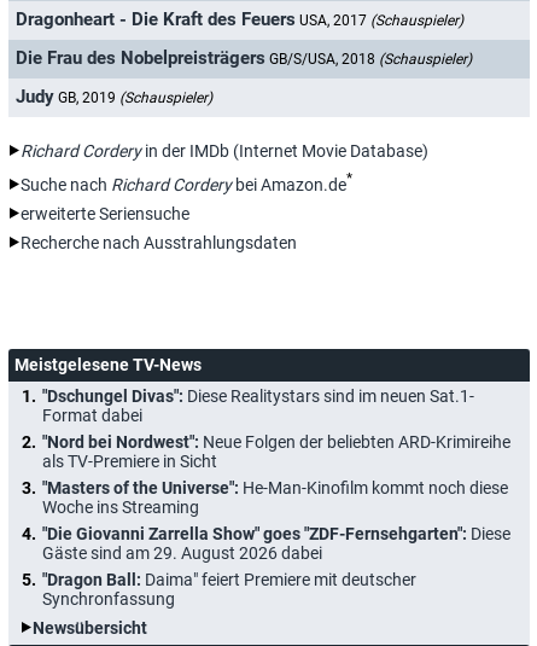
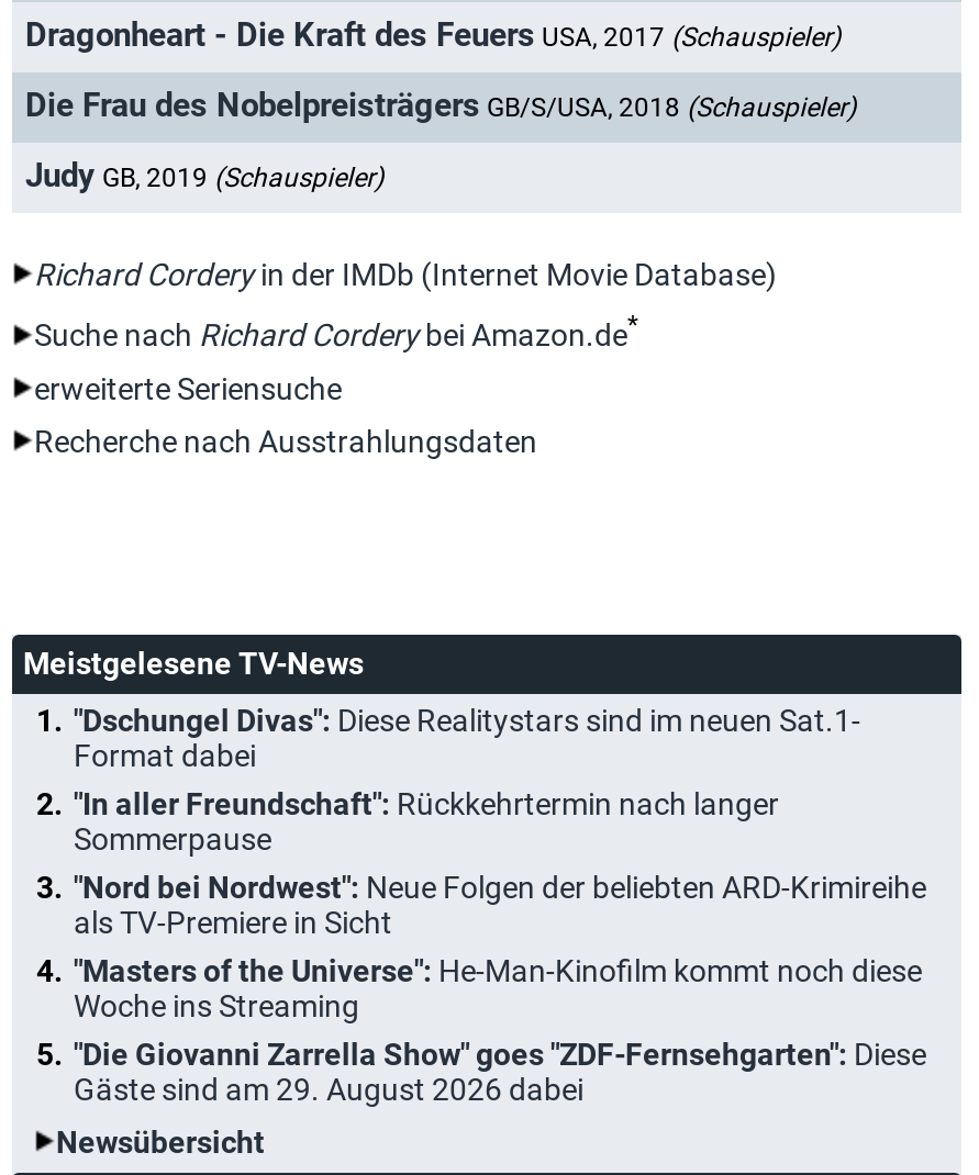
none -> [74,786,779,856] "In aller Freundschaft": Rückkehrtermin nach langer | Sommerpause
moved [42,432,510,562] -> [74,869,926,1106]: "Nord bei Nordwest": Neue Folgen der beliebten ARD-Krimireihe | als TV-Premiere in Sicht | "Masters of the Universe": He-Man-Kinofilm kommt noch diese | Woche ins Streaming | "Die Giovanni Zarrella Show" goes "ZDF-Fernsehgarten": Diese | Gäste sind am 29. August 2026 dabei
[42,570,416,608] "Dragon Ball: Daima" feiert Premiere mit deutscher | Synchronfassung -> none

